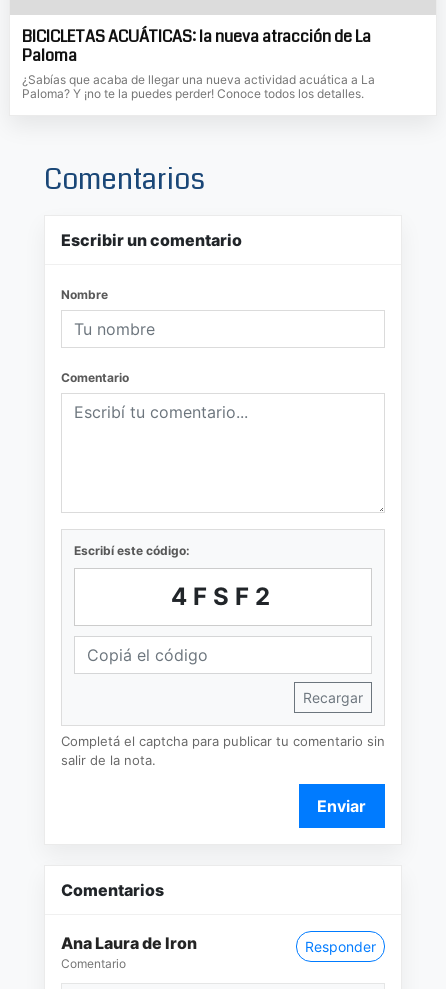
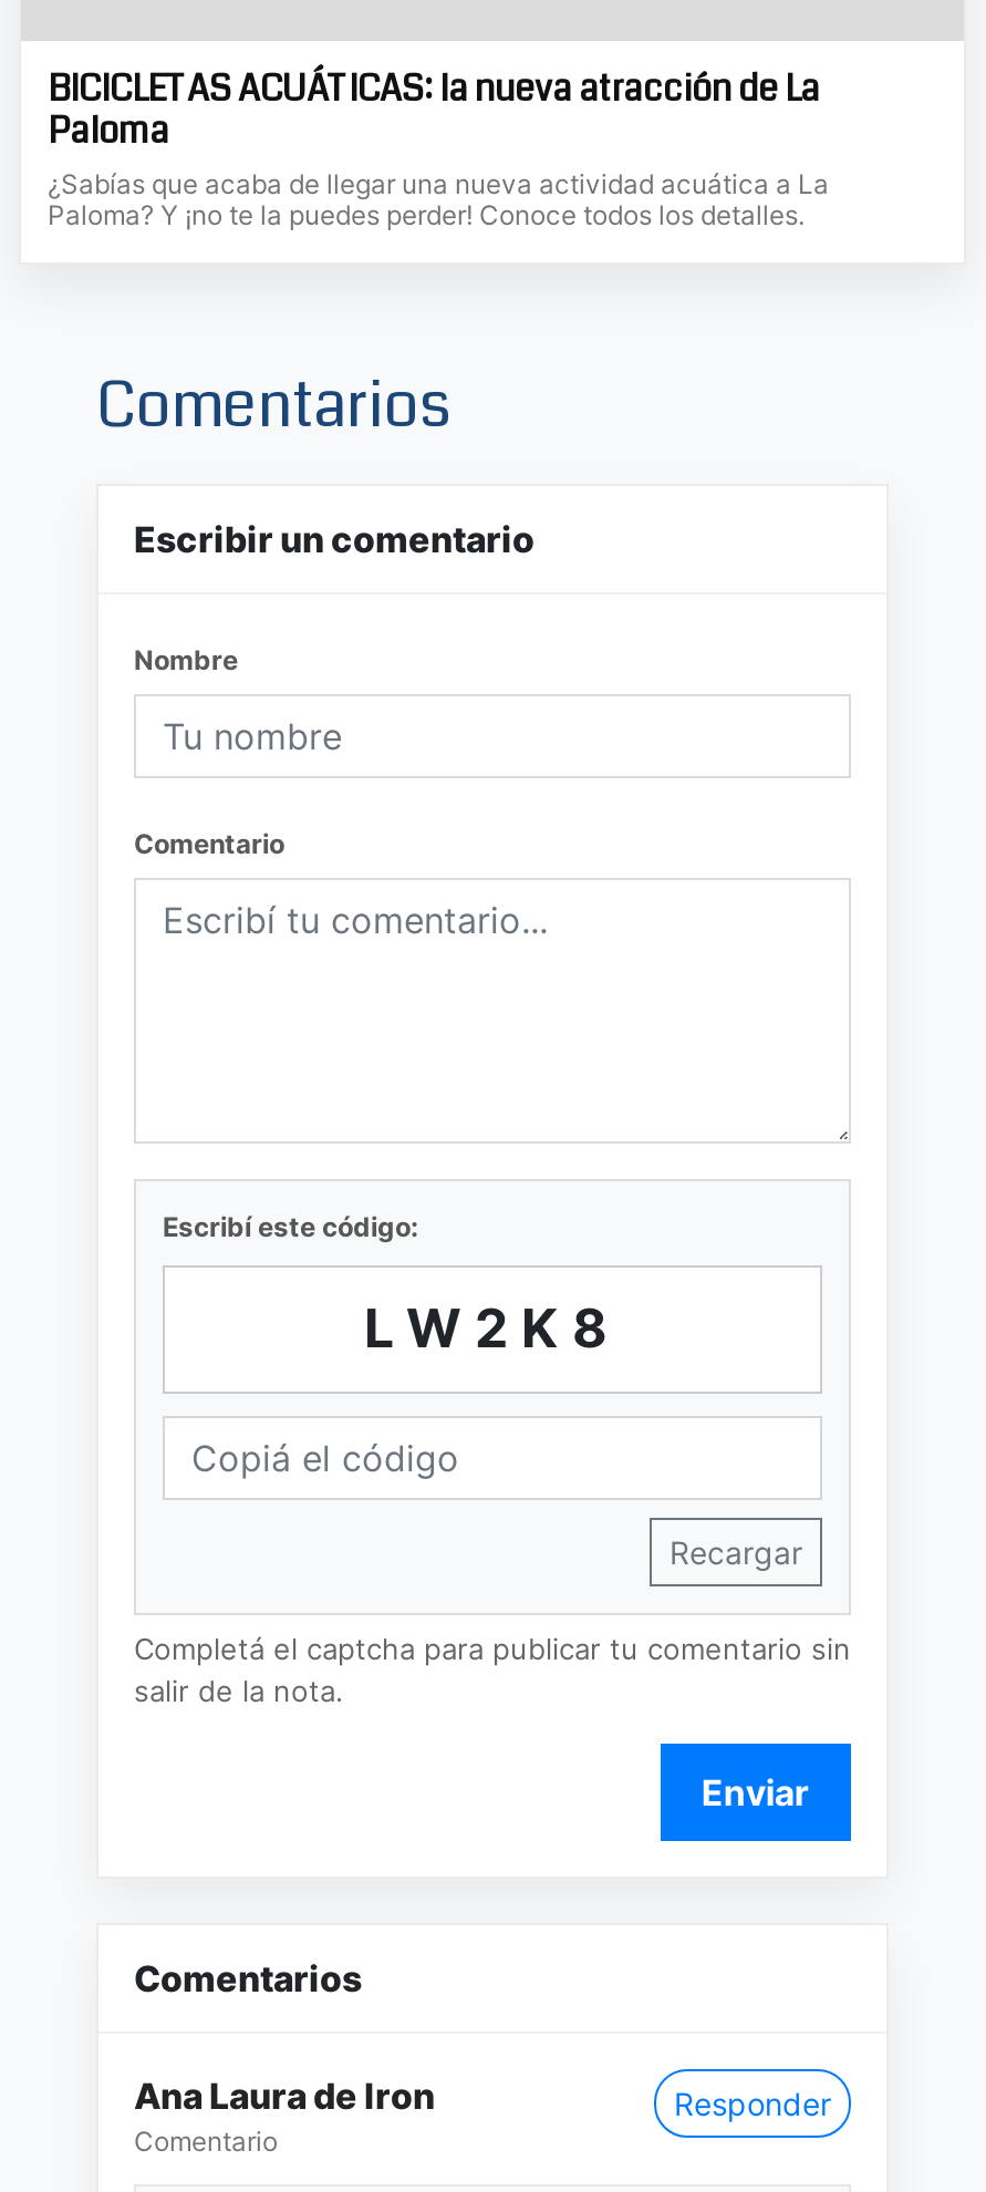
[170,582,275,611] 4FSF2 -> [364,1297,621,1361] LW2K8

